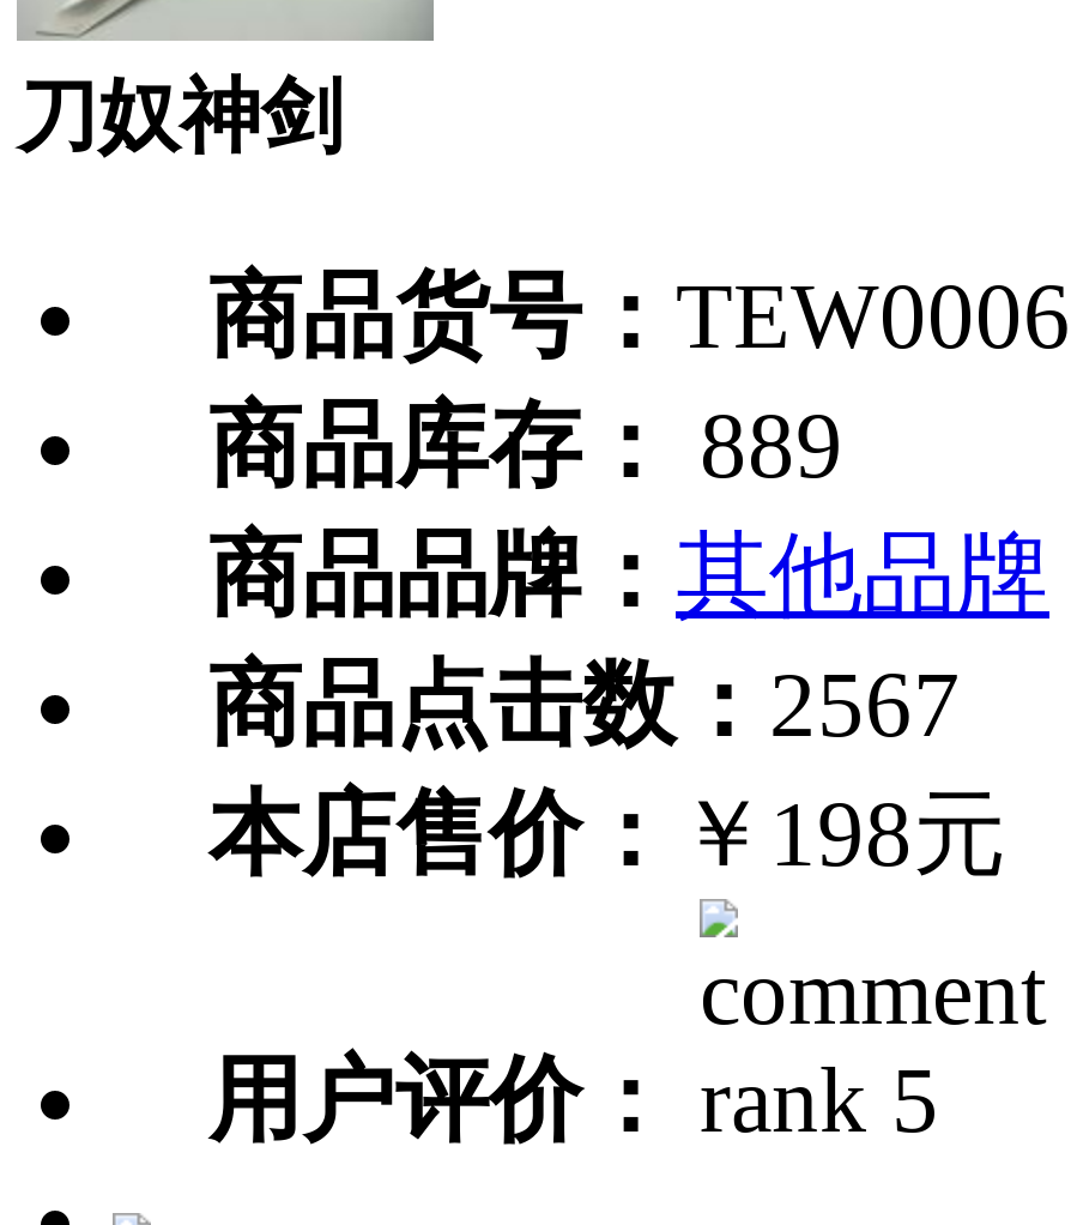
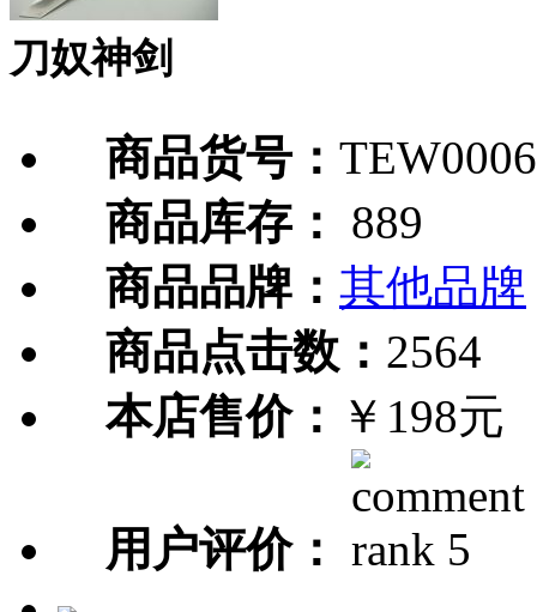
[208,653,961,756] 商品点击数：2567 -> [105,326,482,378] 商品点击数：2564

